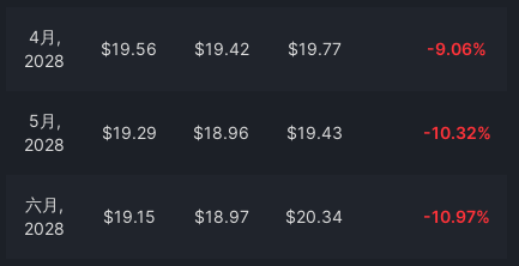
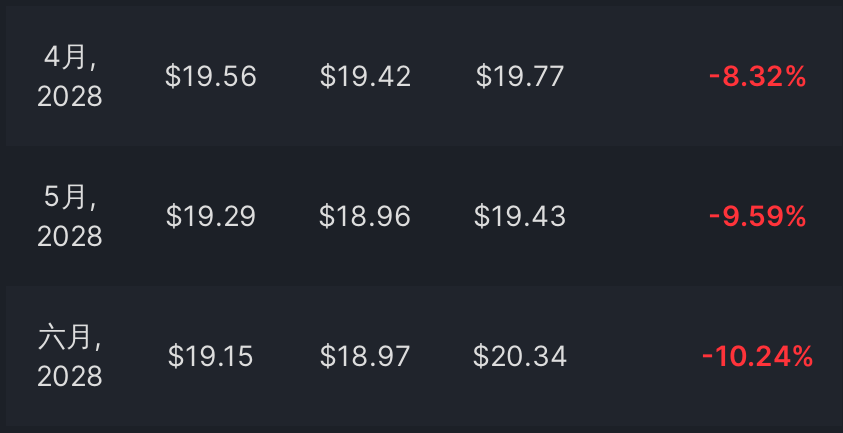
[427,38,487,58] -9.06% -> [708,57,808,91] -8.32%
[423,122,491,142] -10.32% -> [708,197,808,231] -9.59%
[423,205,490,226] -10.97% -> [701,337,815,371] -10.24%

